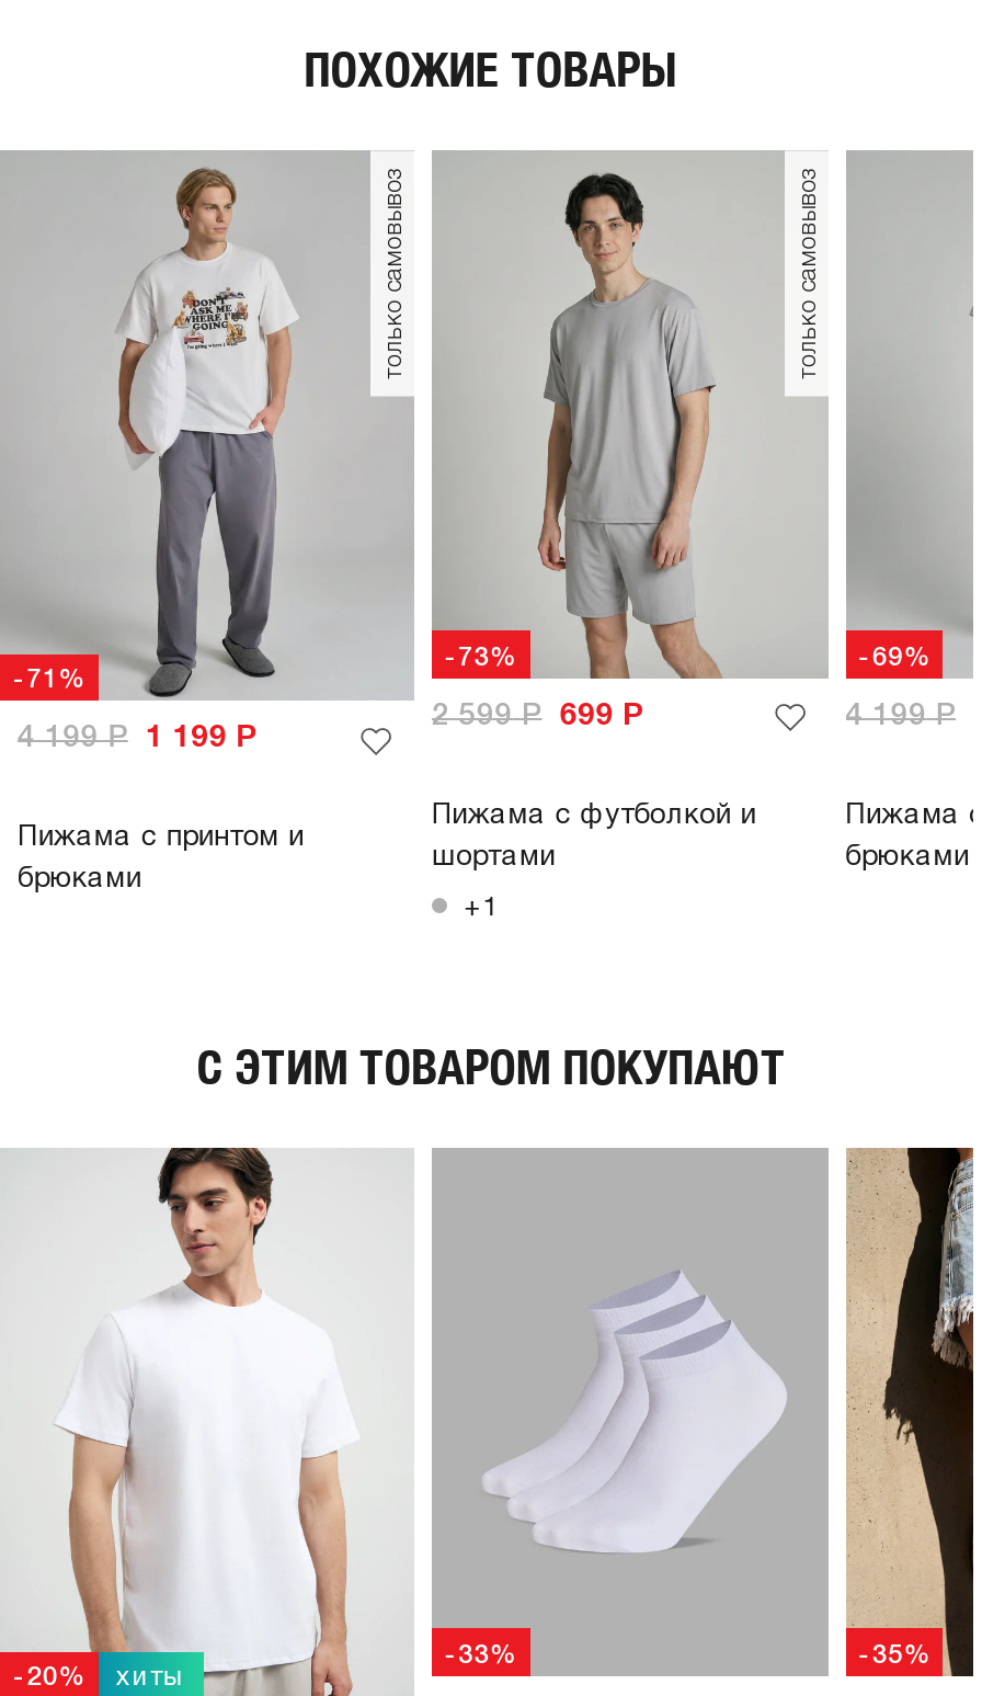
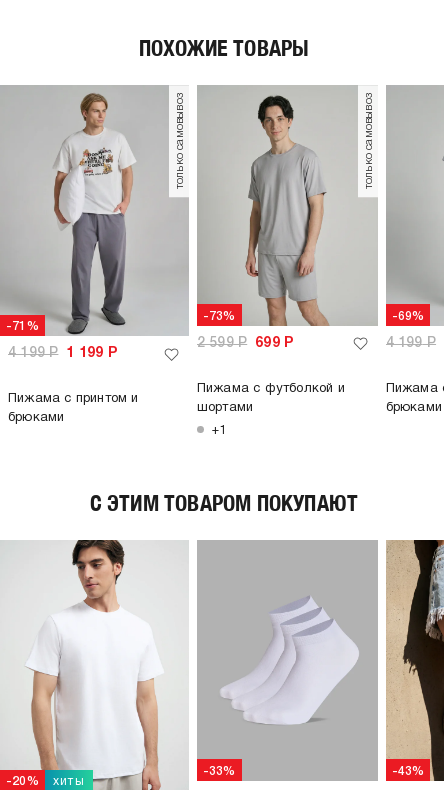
[859,1642,930,1666] -35% -> [392,765,424,776] -43%

